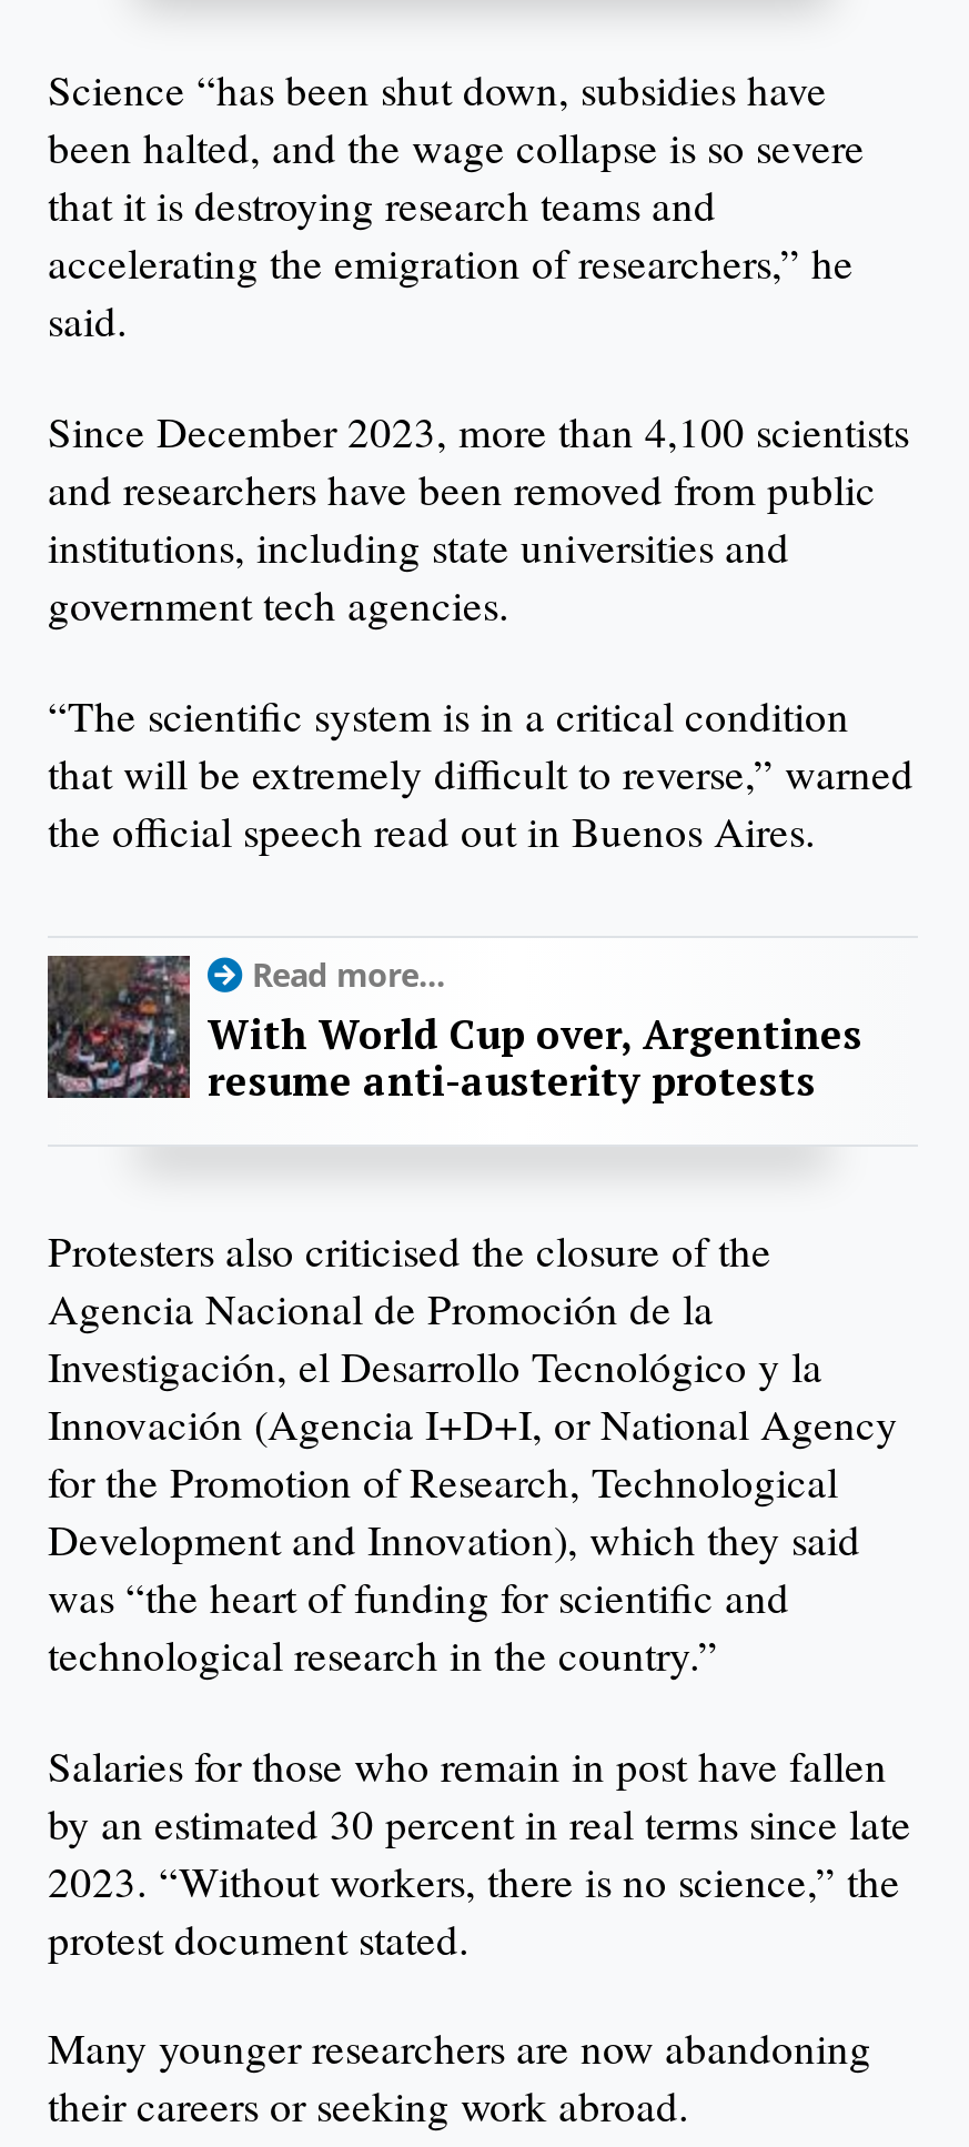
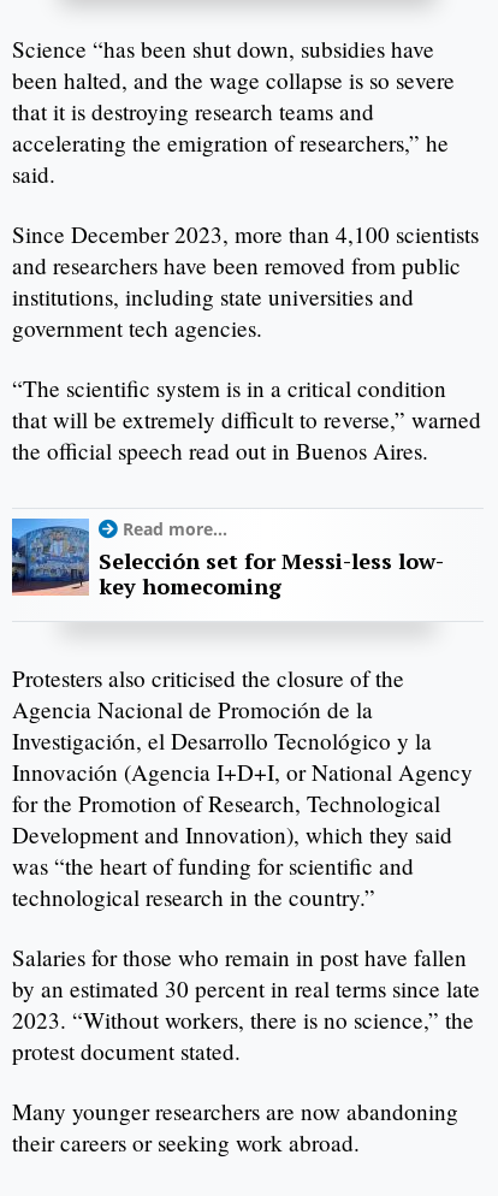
[46,954,862,1107] [image] | With World Cup over, Argentines | resume anti-austerity protests -> [11,517,444,600] [image] | Selección set for Messi-less low- | key homecoming

